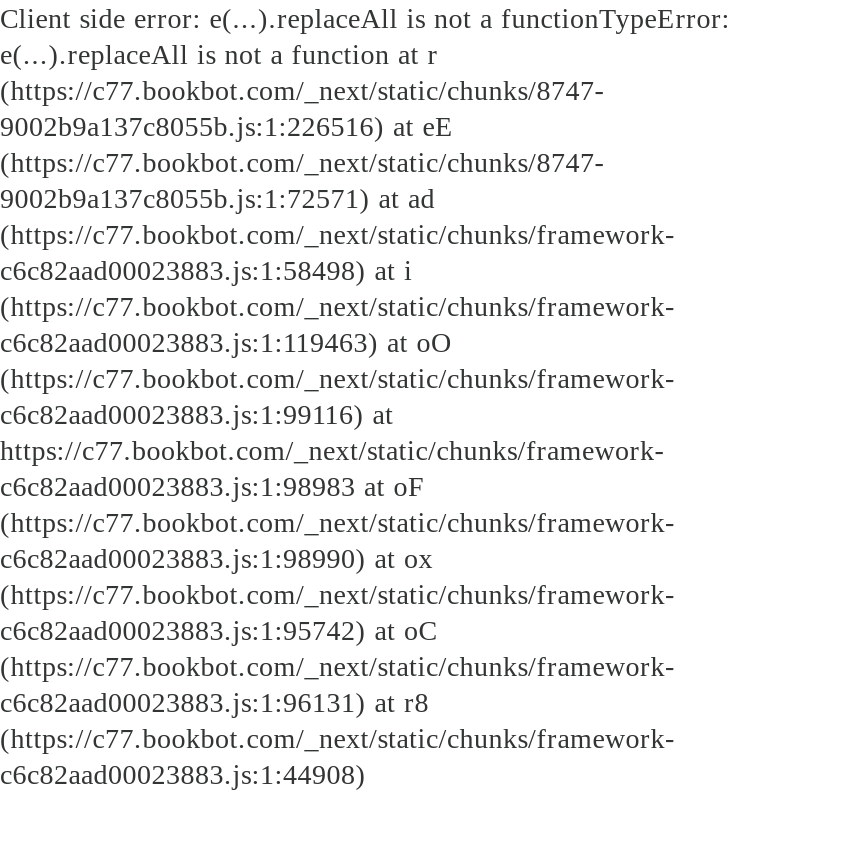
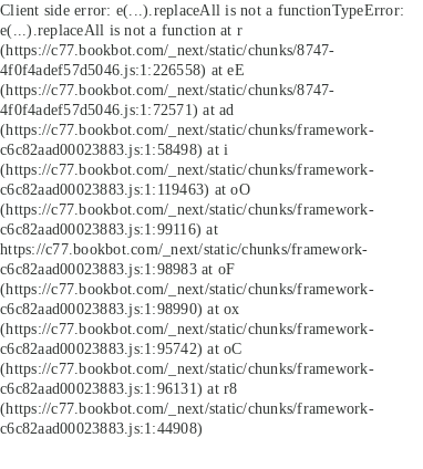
[0,110,454,142] 9002b9a137c8055b.js:1:226516) at eE -> [0,61,244,79] 4f0f4adef57d5046.js:1:226558) at eE
[0,182,435,214] 9002b9a137c8055b.js:1:72571) at ad -> [0,101,234,118] 4f0f4adef57d5046.js:1:72571) at ad

